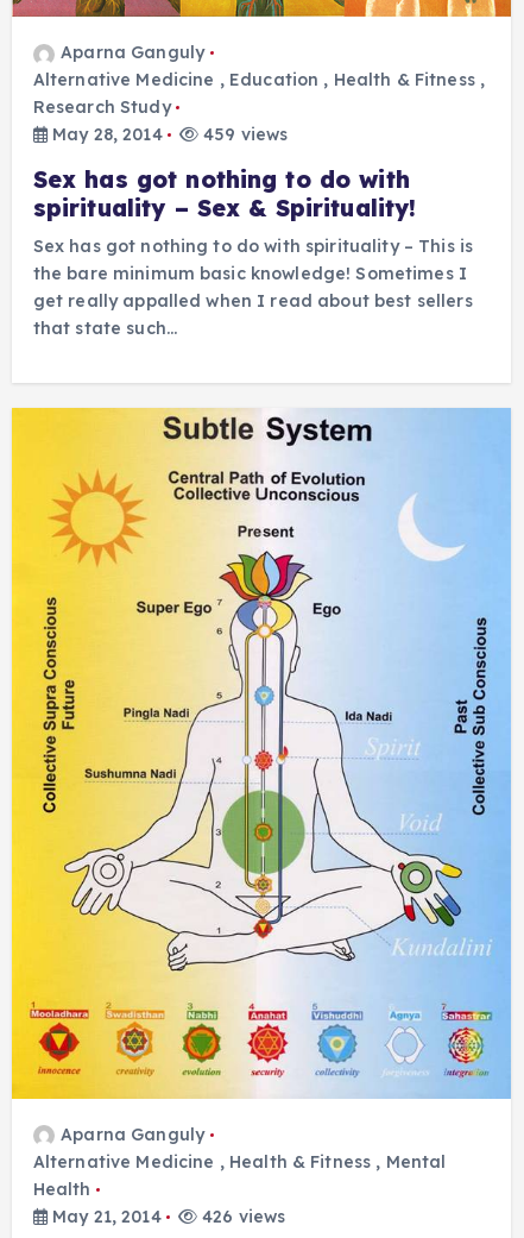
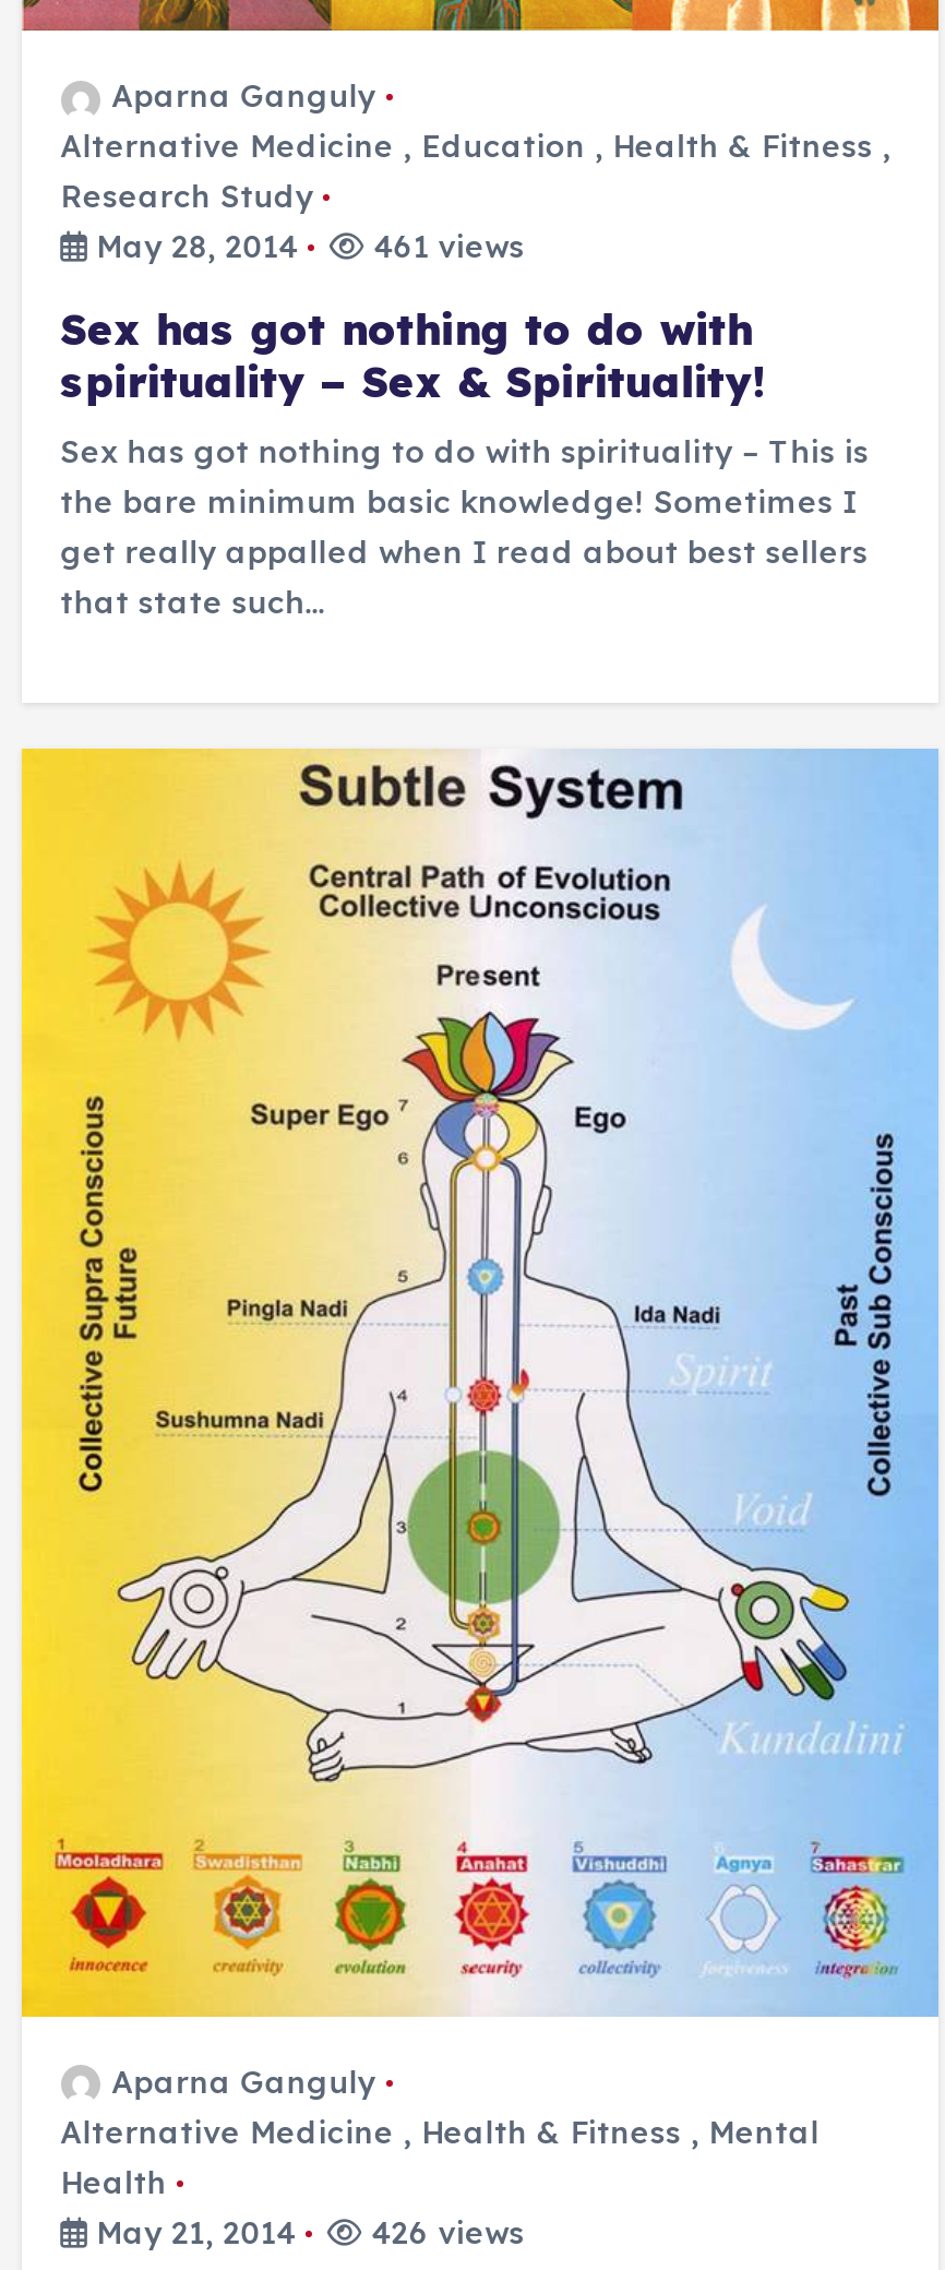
[47,124,288,146] May 28, 2014 459 views -> [87,228,525,267] May 28, 2014 461 views

